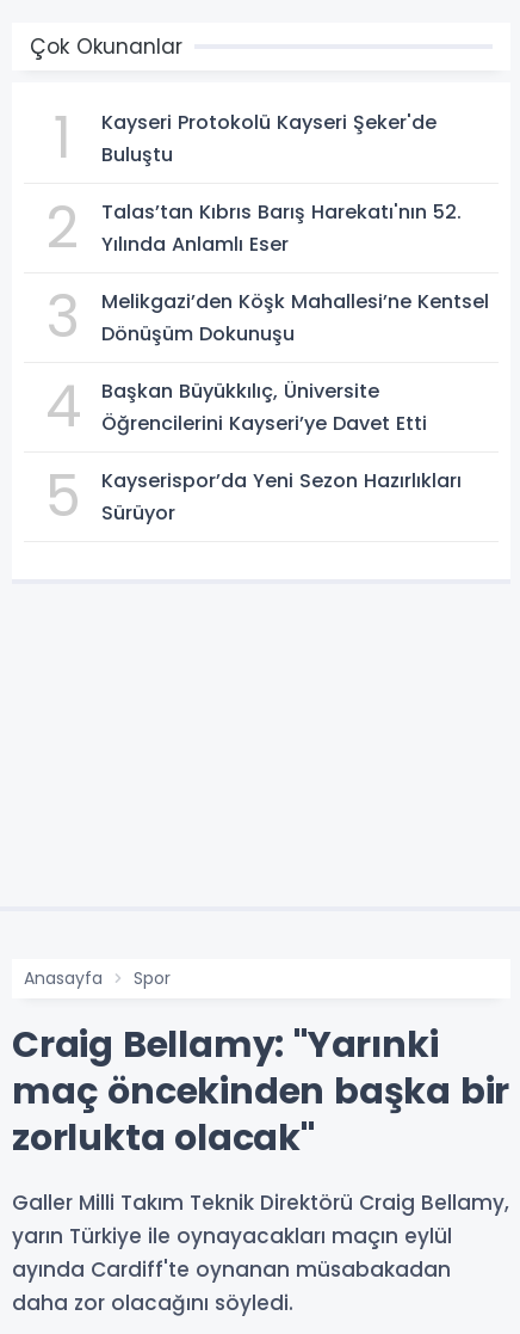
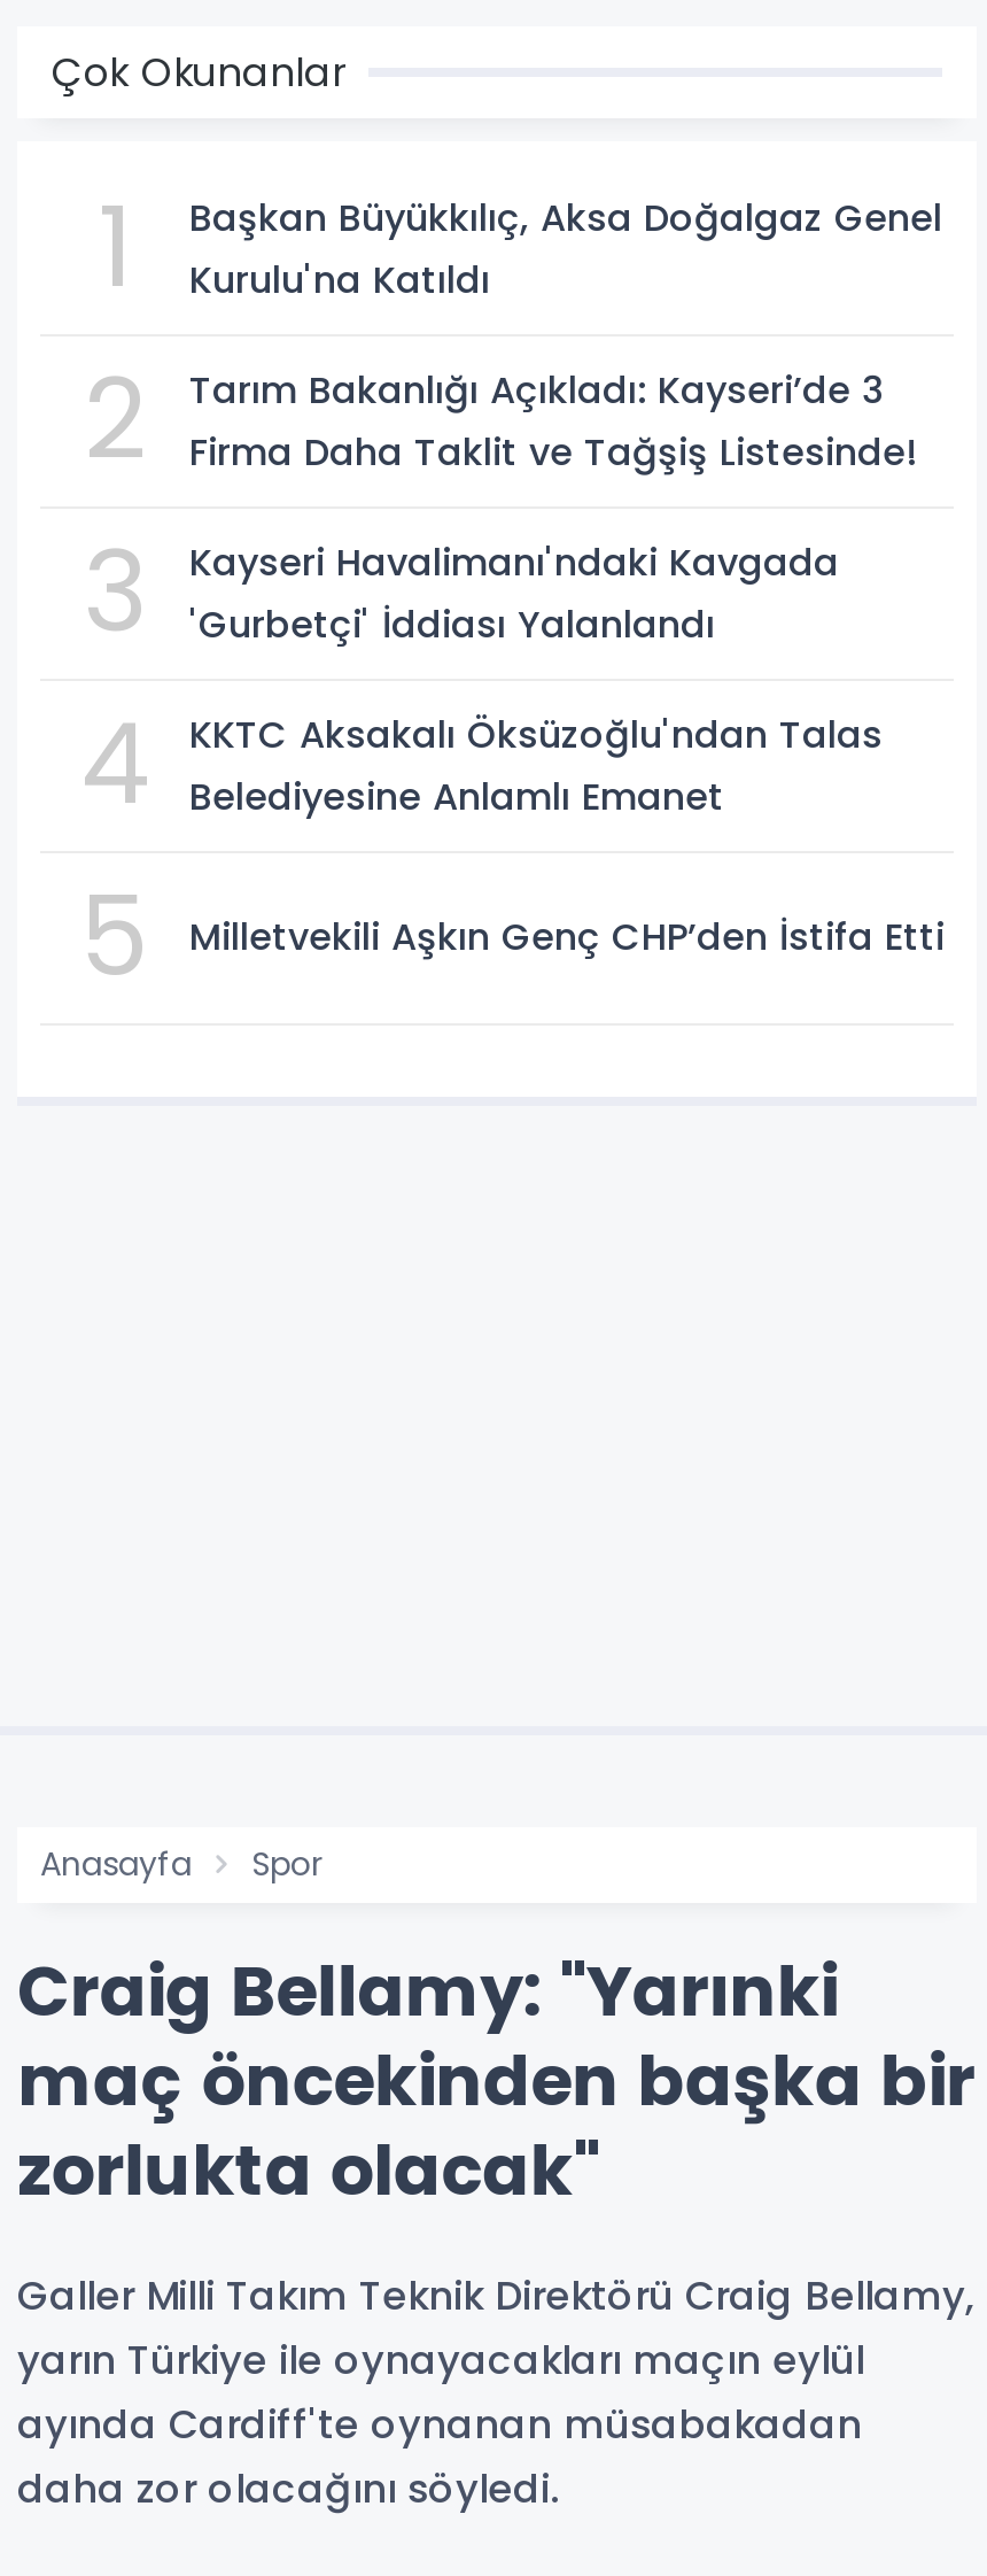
[101,108,437,168] Kayseri Protokolü Kayseri Şeker'de | Buluştu -> [189,191,942,306] Başkan Büyükkılıç, Aksa Doğalgaz Genel | Kurulu'na Katıldı
[101,198,462,258] Talas’tan Kıbrıs Barış Harekatı'nın 52. | Yılında Anlamlı Eser -> [189,364,917,478] Tarım Bakanlığı Açıkladı: Kayseri’de 3 | Firma Daha Taklit ve Tağşiş Listesinde!
[101,288,489,347] Melikgazi’den Köşk Mahallesi’ne Kentsel | Dönüşüm Dokunuşu -> [189,536,839,651] Kayseri Havalimanı'ndaki Kavgada | 'Gurbetçi' İddiası Yalanlandı
[101,377,427,437] Başkan Büyükkılıç, Üniversite | Öğrencilerini Kayseri’ye Davet Etti -> [189,708,883,823] KKTC Aksakalı Öksüzoğlu'ndan Talas | Belediyesine Anlamlı Emanet
[101,467,462,526] Kayserispor’da Yeni Sezon Hazırlıkları | Sürüyor -> [189,911,945,964] Milletvekili Aşkın Genç CHP’den İstifa Etti

